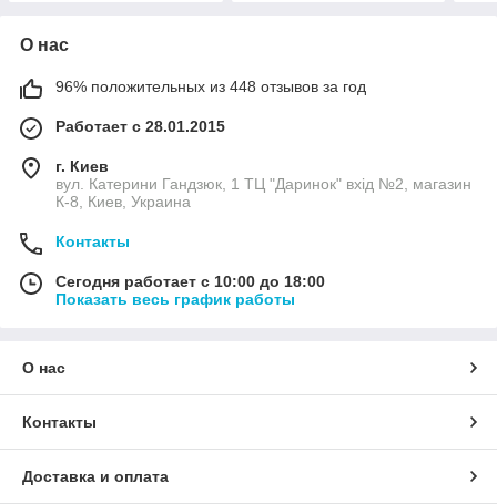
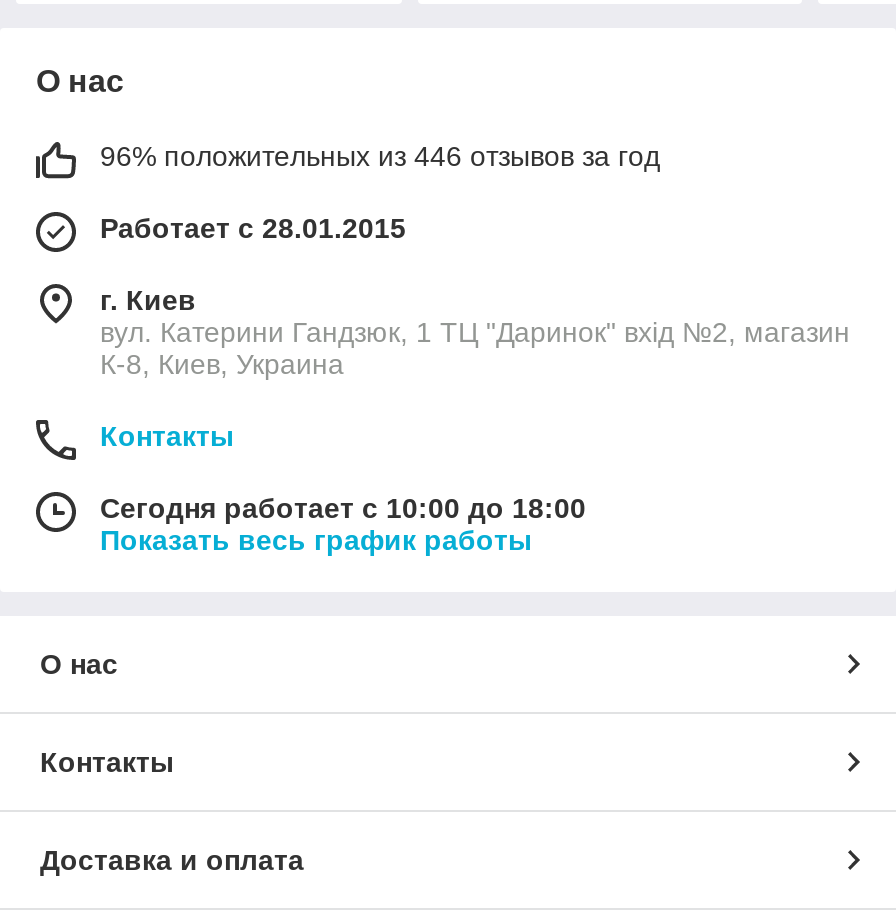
[55,77,366,95] 96% положительных из 448 отзывов за год -> [100,140,660,172] 96% положительных из 446 отзывов за год

